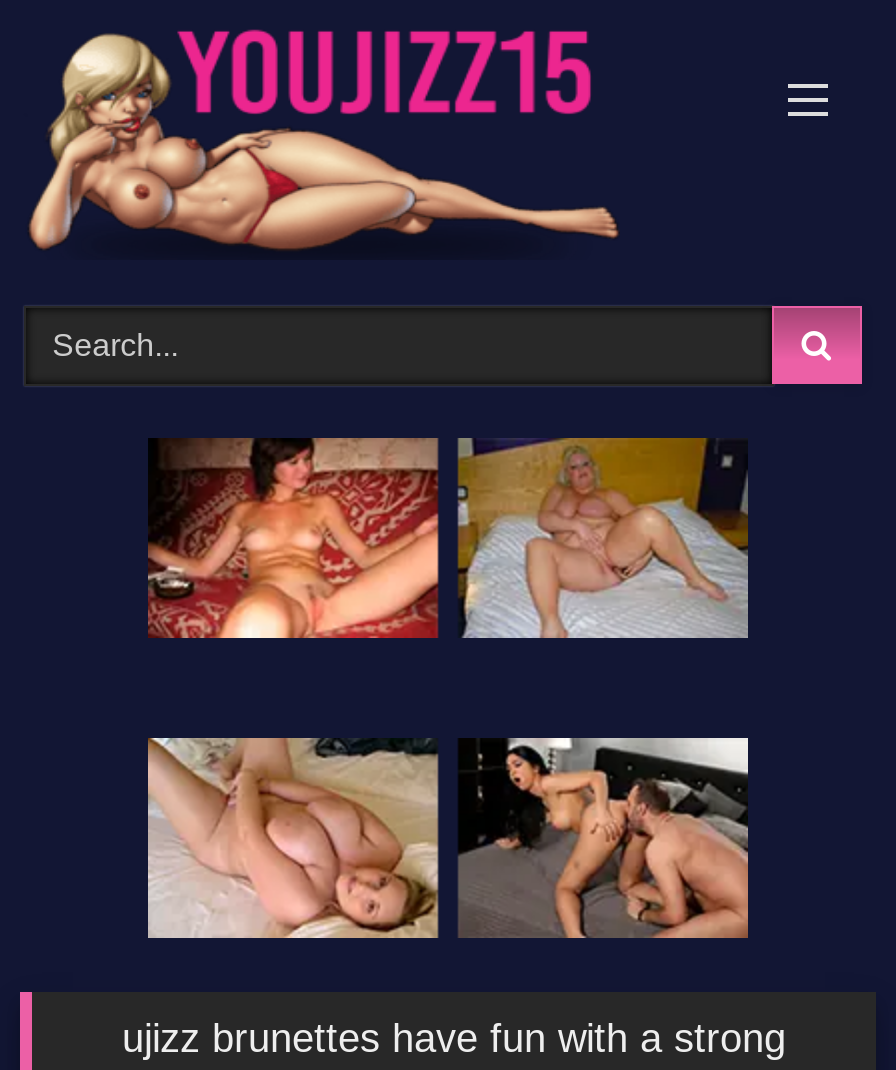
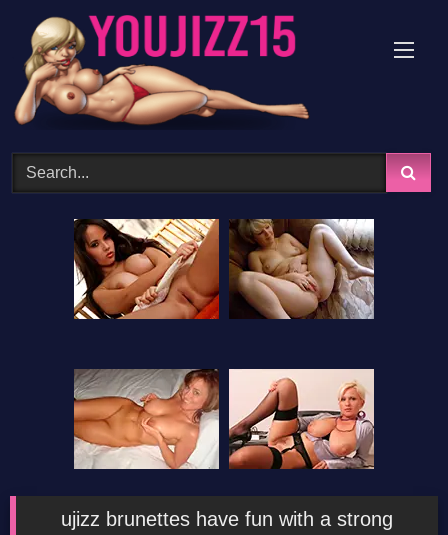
[148,436,440,640] [image] -> [73,218,219,320] [image]
[456,436,748,640] [image] -> [229,218,375,319] [image]
[146,736,440,938] [image] -> [73,368,220,469] [image]
[458,738,748,940] [image] -> [228,368,375,469] [image]

